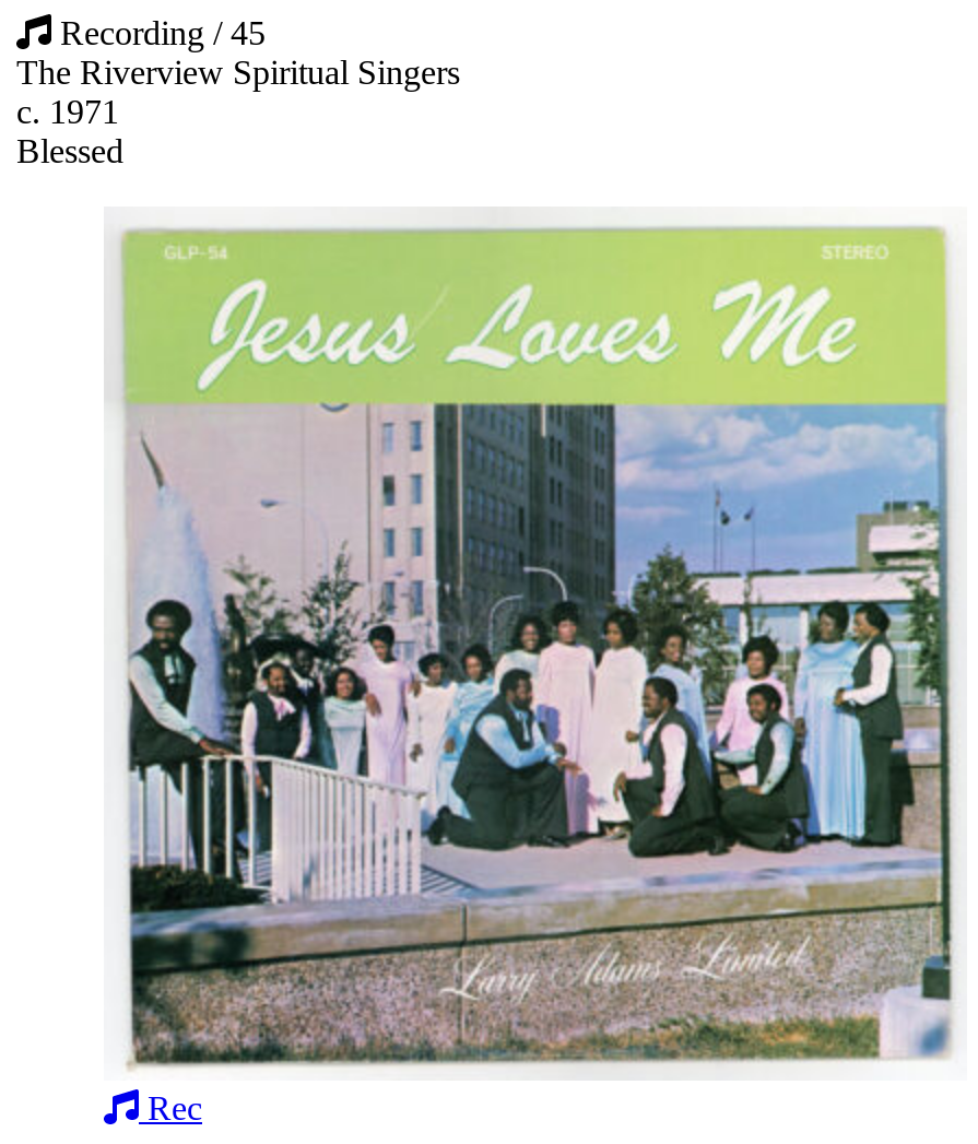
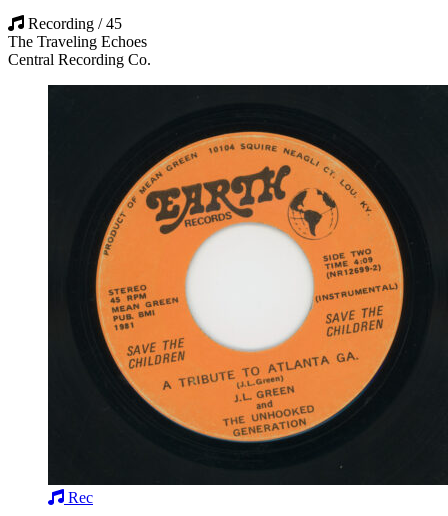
[16,55,460,170] The Riverview Spiritual Singers | c. 1971 | Blessed -> [8,32,151,67] The Traveling Echoes | Central Recording Co.
[104,209,971,1083] [image] -> [47,84,445,486] [image]

